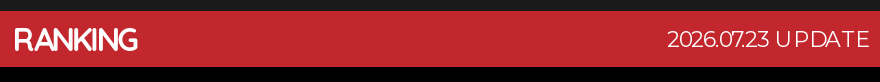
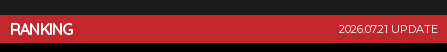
[667,26,869,54] 2026.07.23 UPDATE -> [339,22,438,36] 2026.07.21 UPDATE

